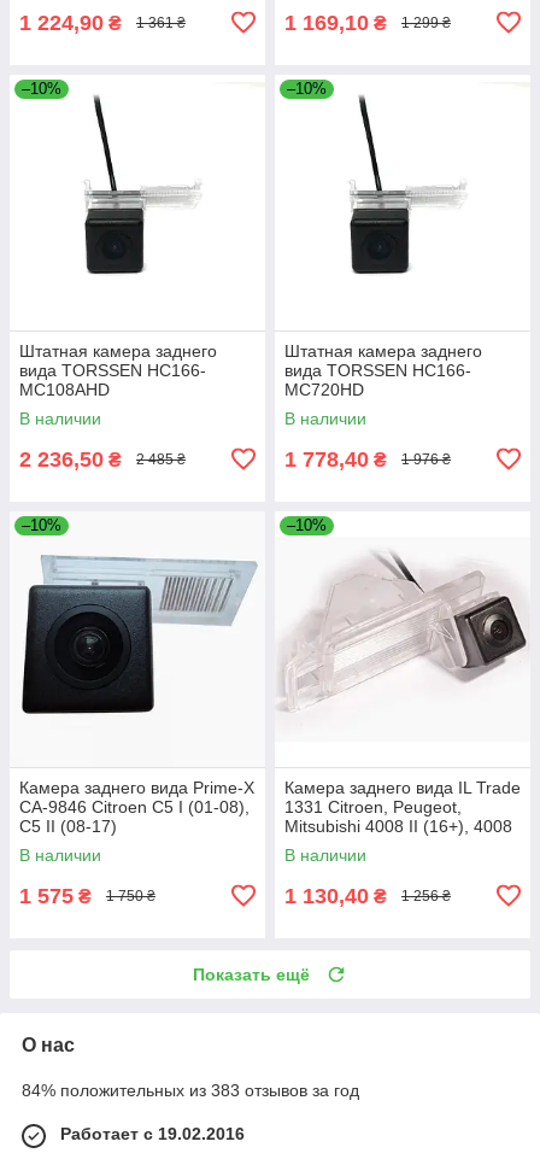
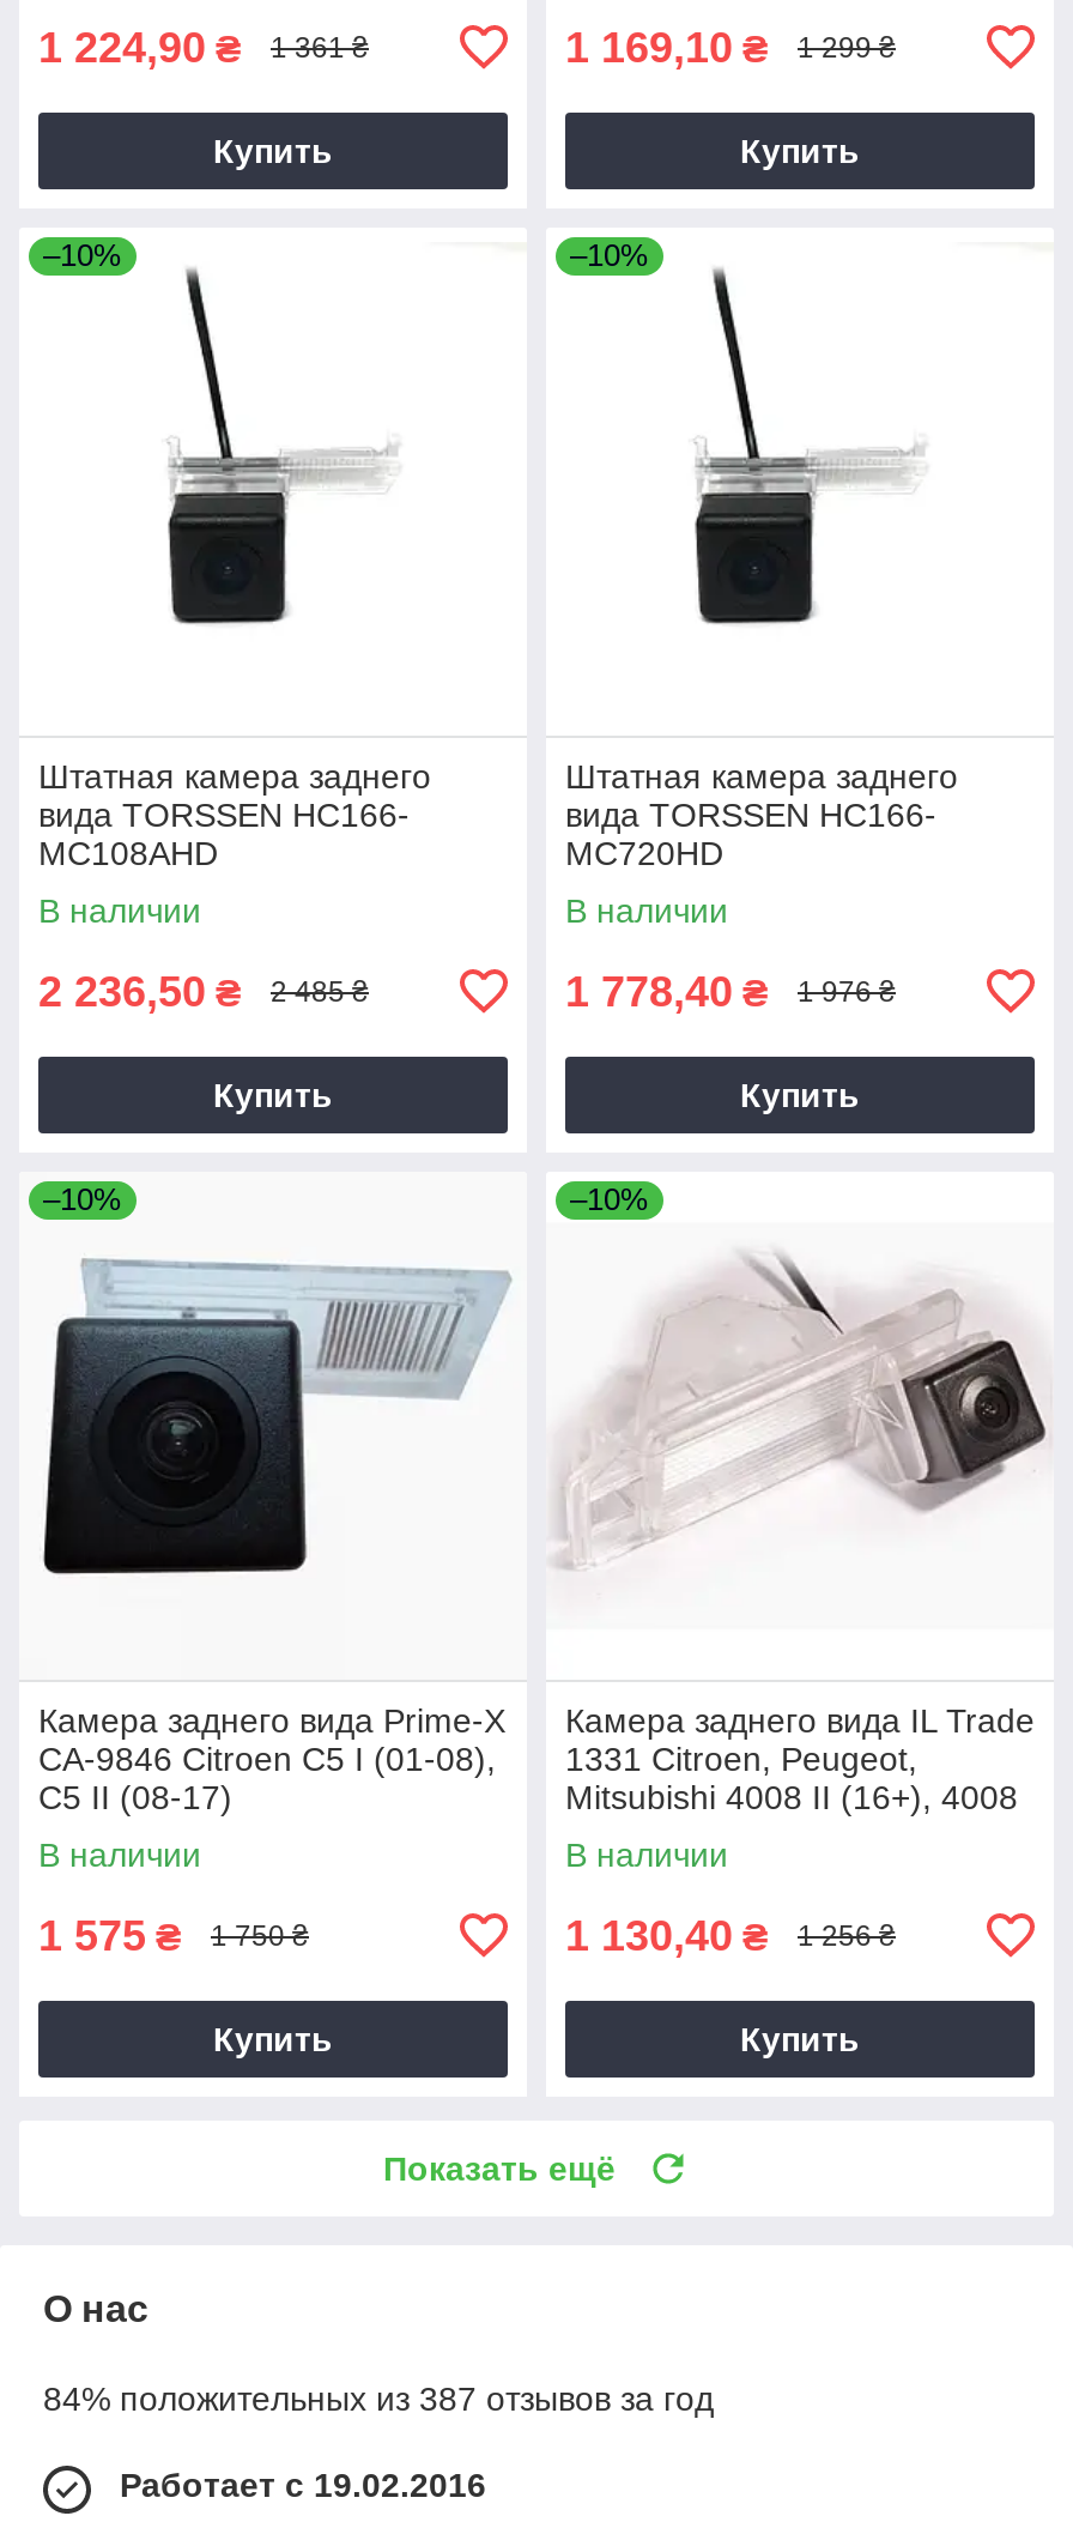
none -> [213,131,333,170] Купить
none -> [740,131,860,170] Купить
none -> [213,1075,333,1114] Купить
none -> [740,1075,860,1114] Купить
none -> [213,2020,333,2058] Купить
none -> [740,2020,860,2058] Купить
[22,1080,359,1100] 84% положительных из 383 отзывов за год -> [43,2379,714,2417] 84% положительных из 387 отзывов за год

